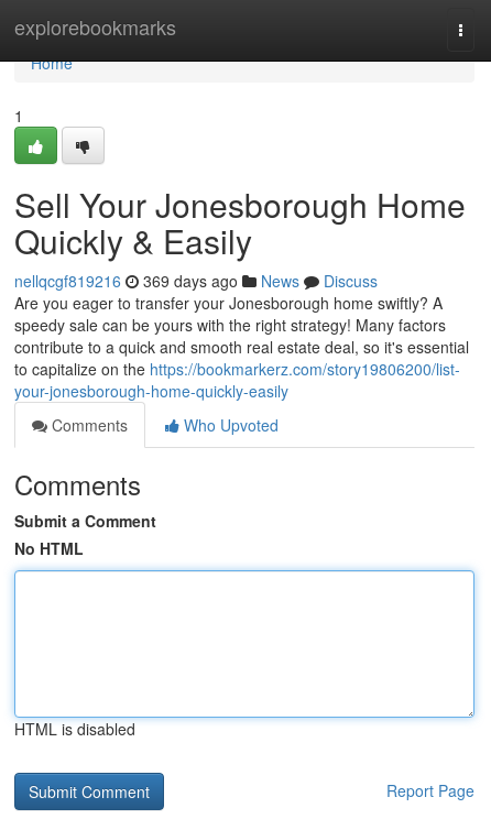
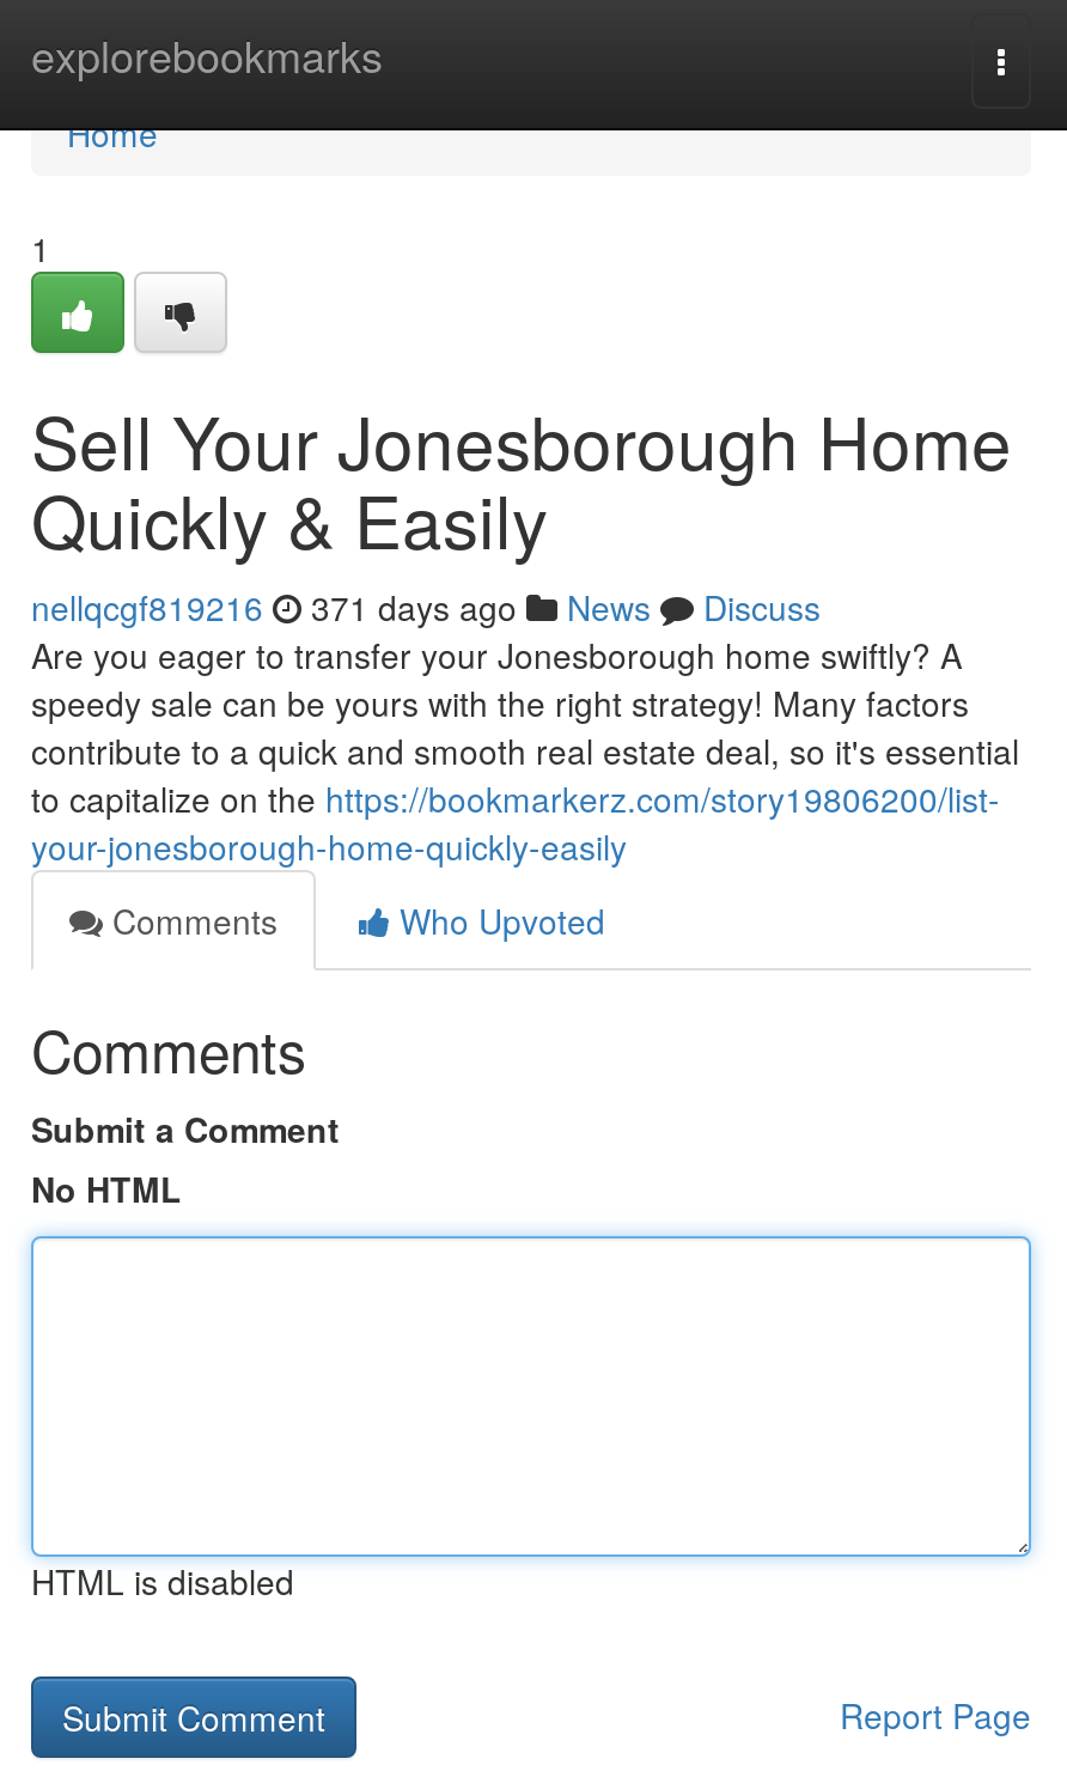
[14,270,378,292] nellqcgf819216 369 days ago News Discuss -> [31,583,821,631] nellqcgf819216 371 days ago News Discuss

